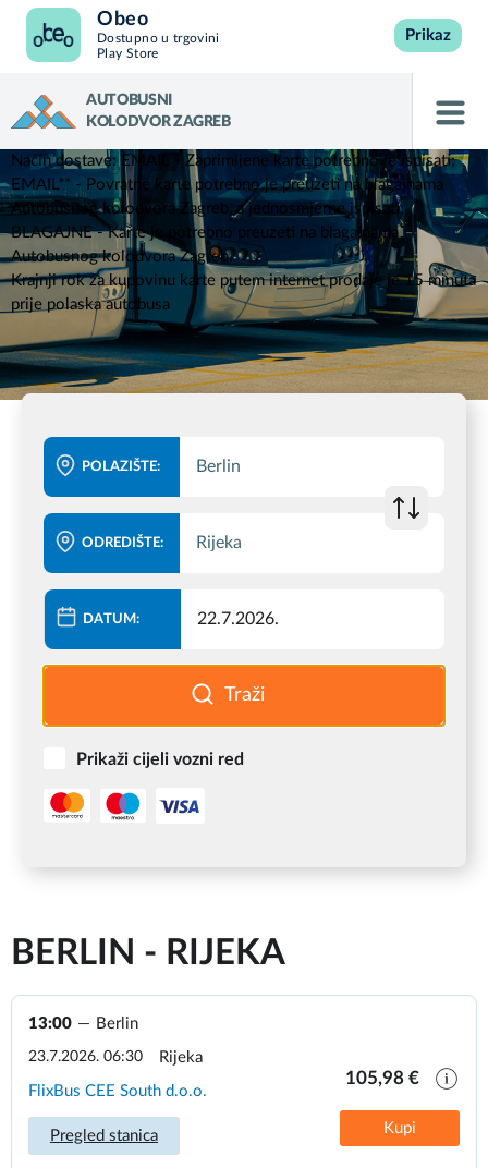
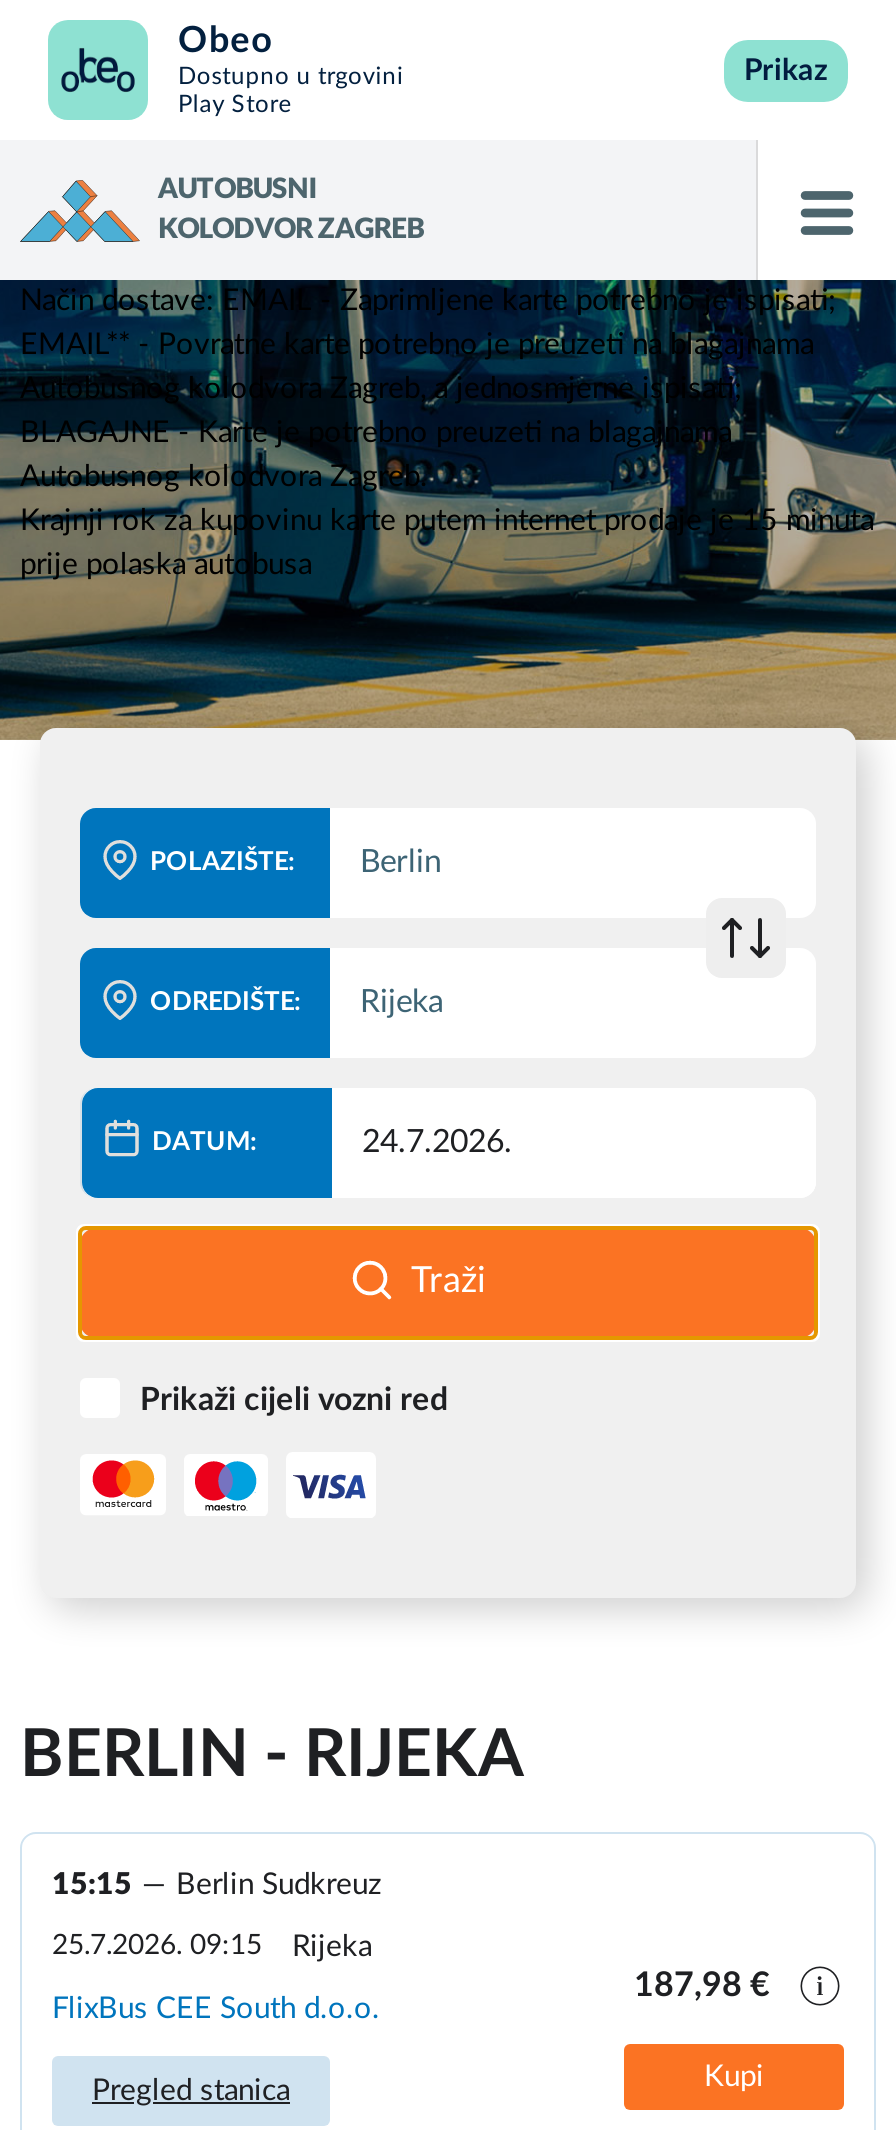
[28,1015,138,1031] 13:00 | Berlin -> [52,1869,382,1899] 15:15 | Berlin Sudkreuz
[28,1049,203,1065] 23.7.2026. 06:30 Rijeka -> [52,1931,372,1961] 25.7.2026. 09:15 Rijeka
[345,1069,404,1087] 105,98 -> [634,1967,742,2001] 187,98

